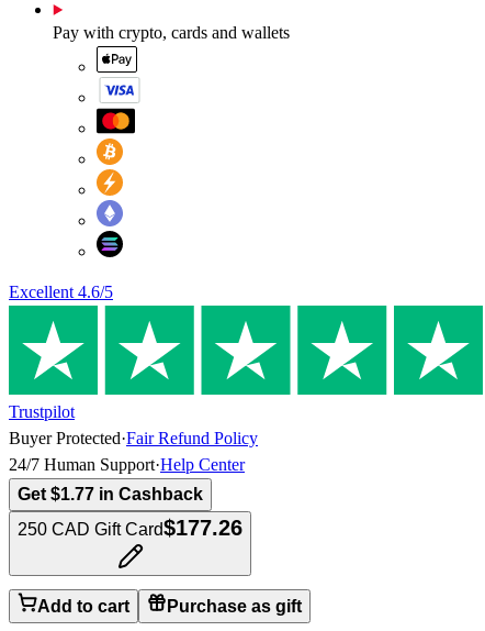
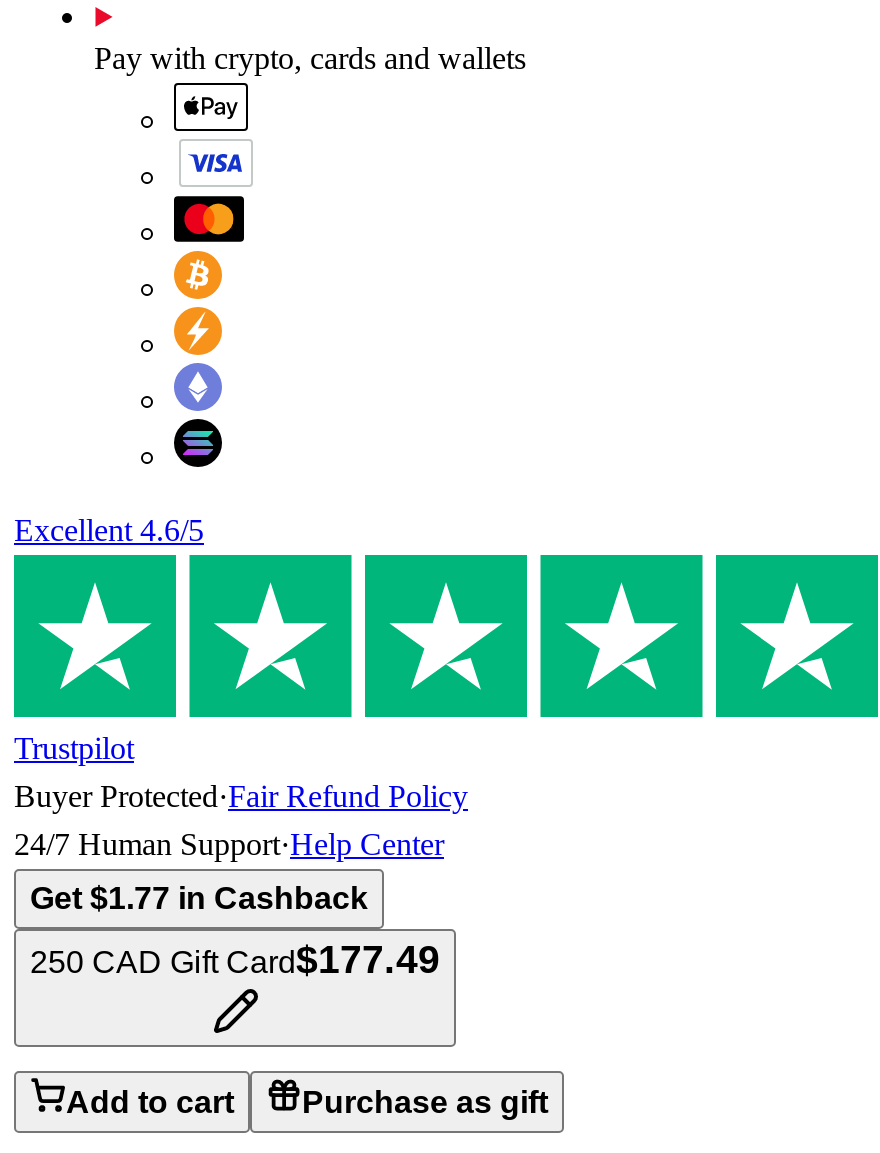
[18,516,243,540] 250 CAD Gift Card$177.26 -> [30,937,440,981] 250 CAD Gift Card$177.49

